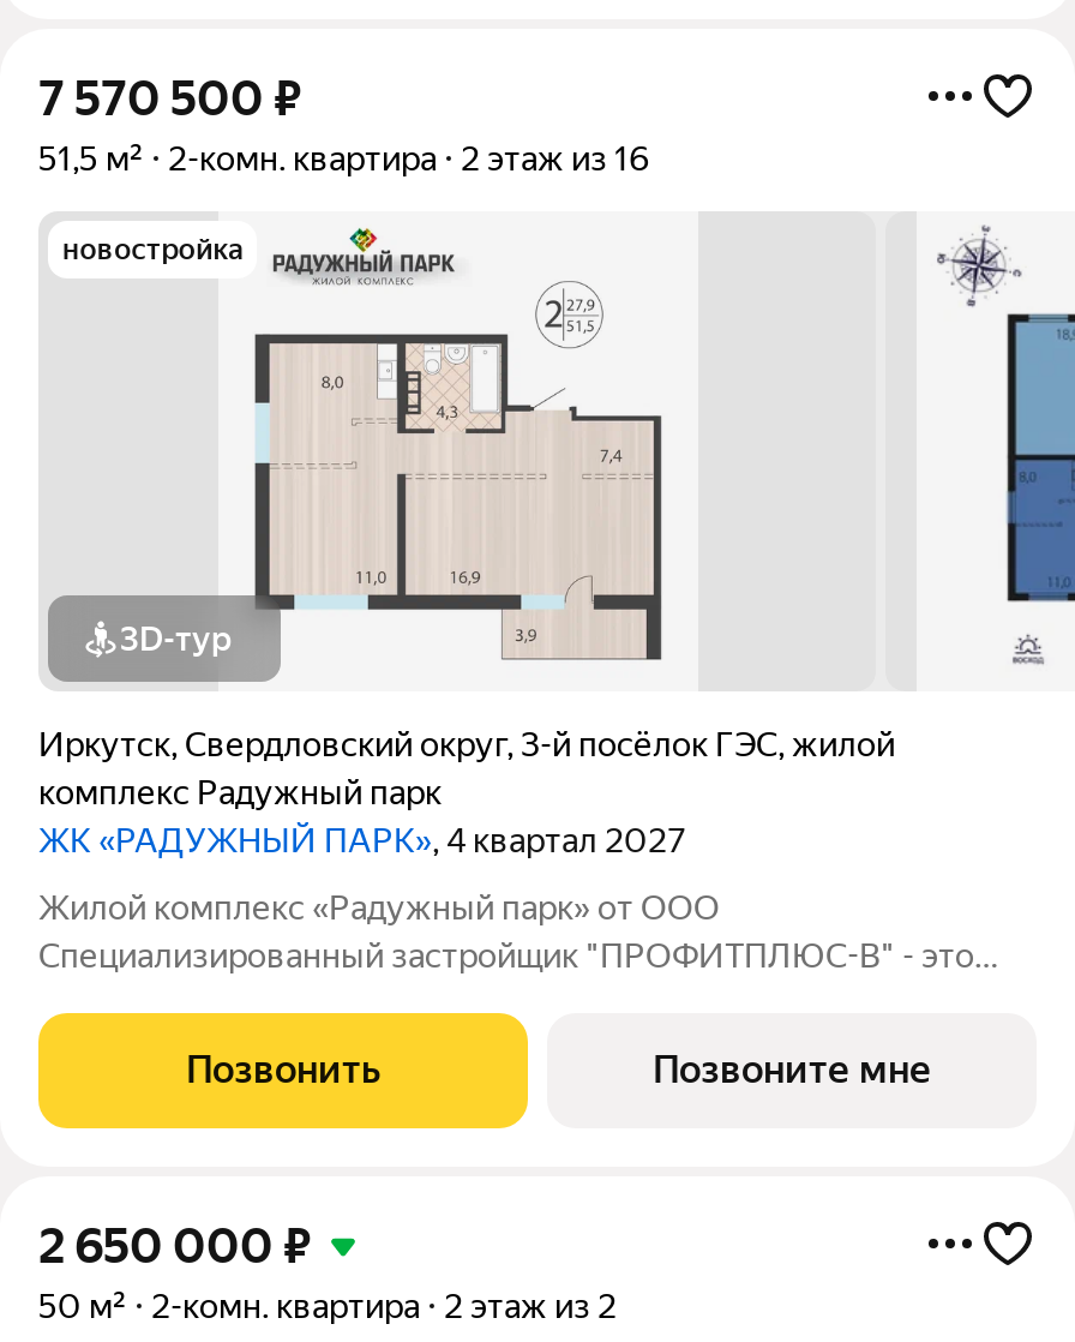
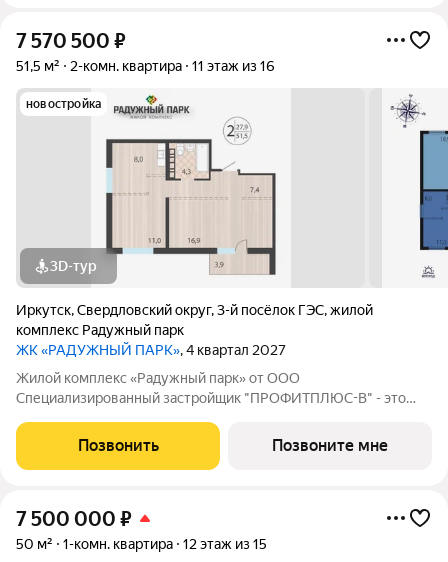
[38,139,650,177] 51,5 м² 2-комн. квартира 2 этаж из 16 -> [16,58,275,74] 51,5 м² 2-комн. квартира 11 этаж из 16
[38,1217,312,1274] 2 650 000 ₽ -> [16,507,132,531] 7 500 000 ₽
[151,1286,617,1325] 2-комн. квартира | 2 этаж из 2 -> [63,536,267,552] 1-комн. квартира | 12 этаж из 15

